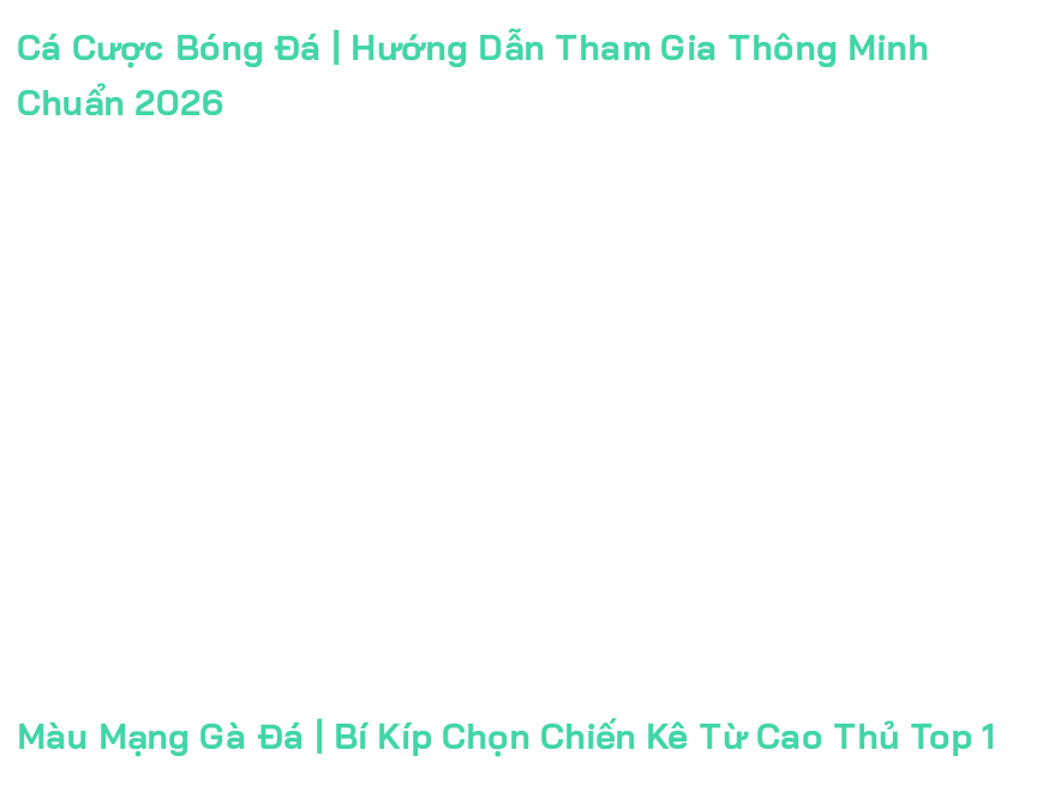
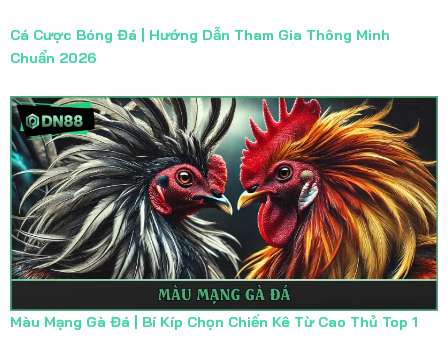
none -> [9,95,439,312] [image]

